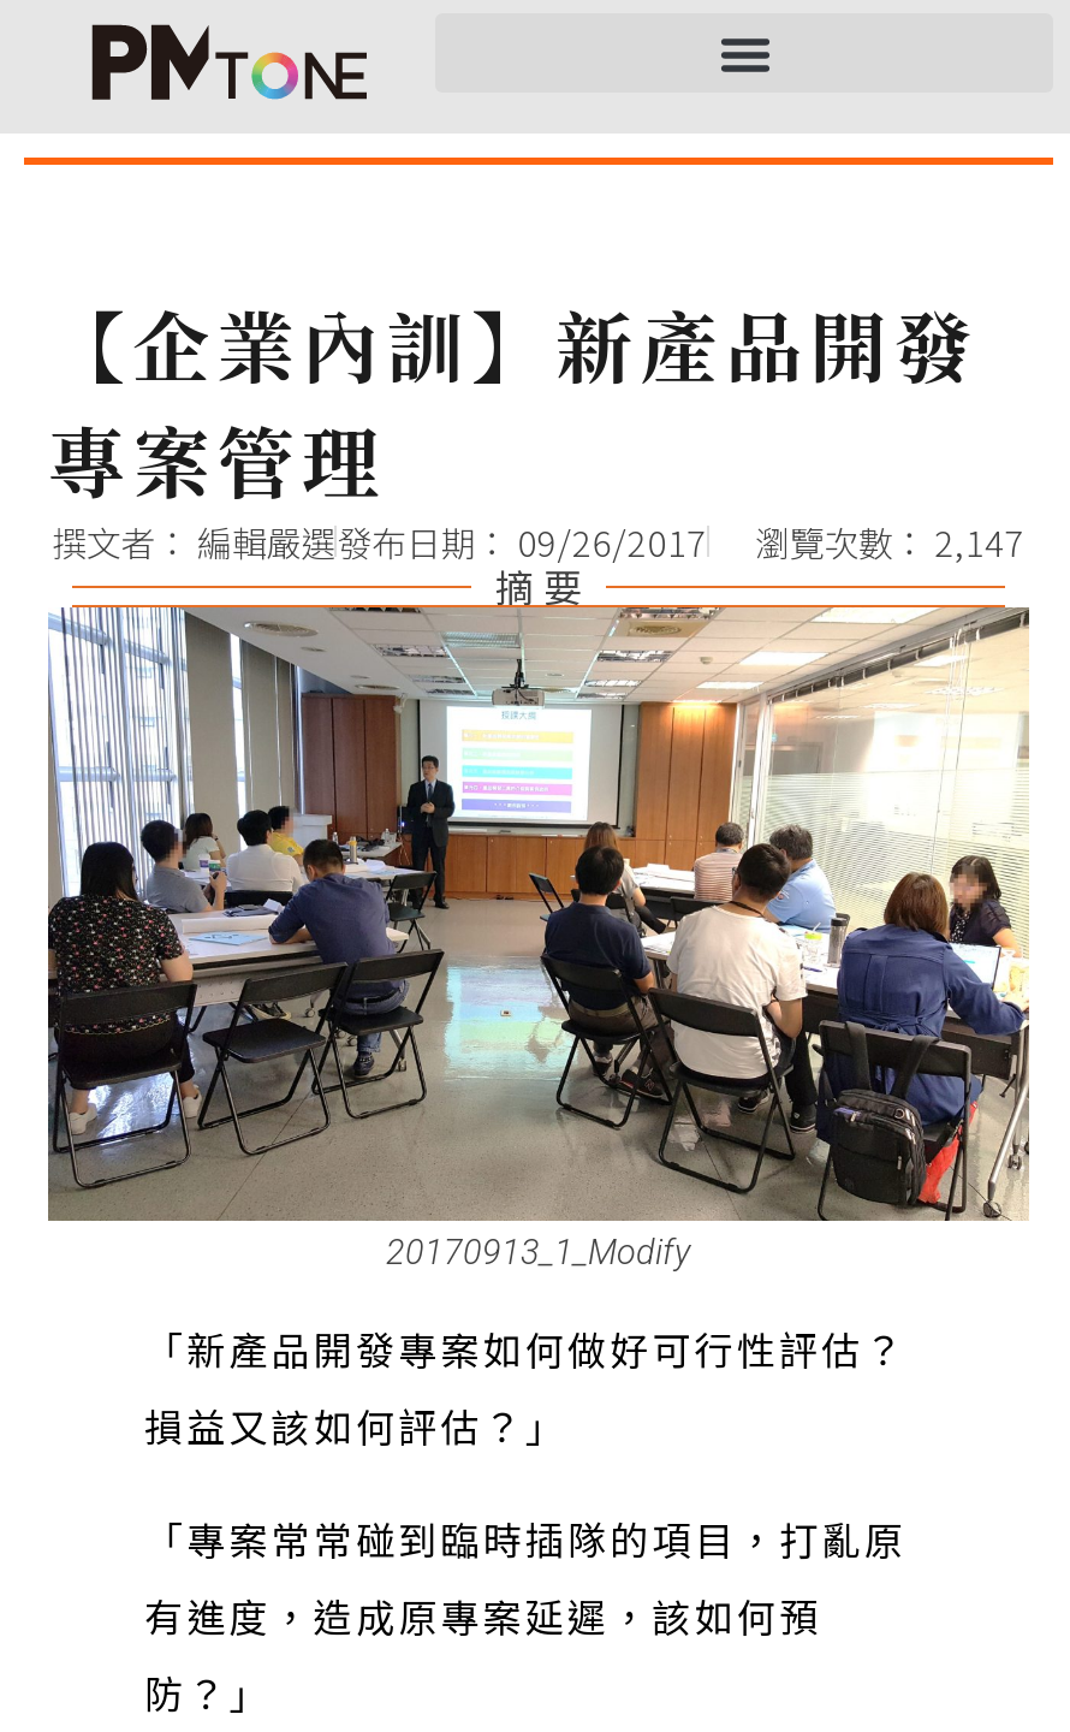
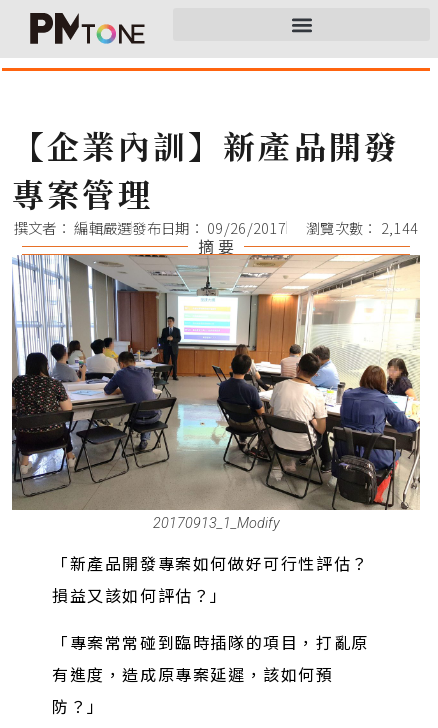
[52,516,1025,567] 撰文者：編輯嚴選發布日期： 09/26/2017 瀏覽次數： 2,147 -> [14,217,418,238] 撰文者：編輯嚴選發布日期： 09/26/2017 瀏覽次數： 2,144

